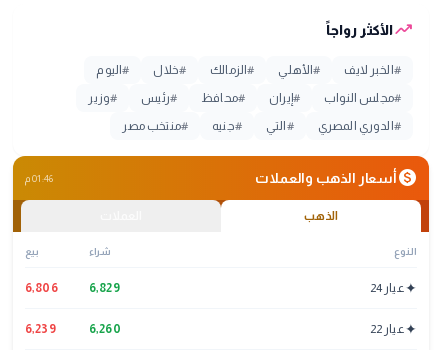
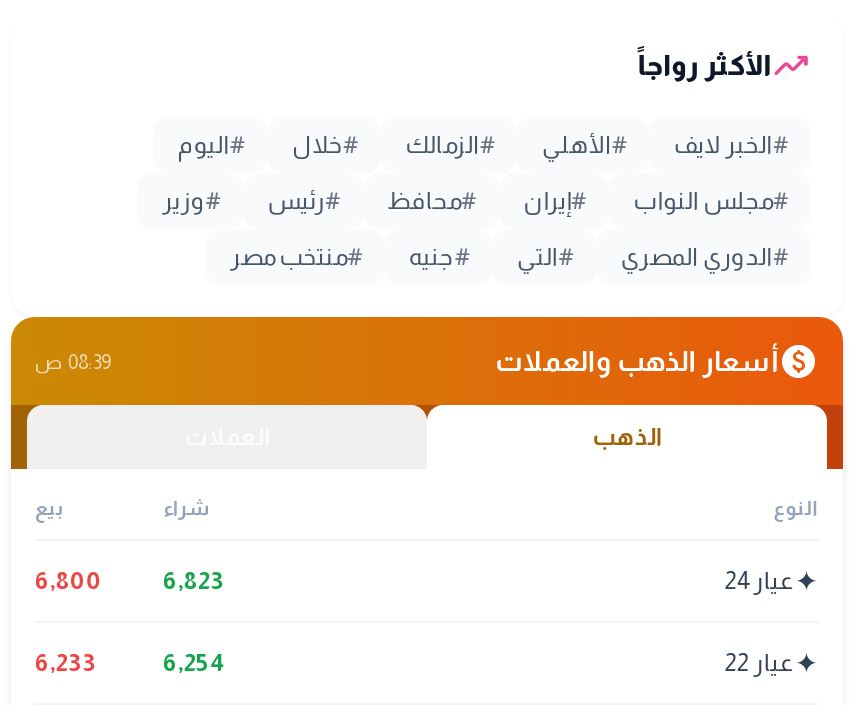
[32,173,53,184] 01:46 م -> [68,350,109,372] 08:39 ص
[25,281,58,295] 6,806 -> [35,567,103,595] 6,800
[89,281,120,295] 6,829 -> [163,567,225,595] 6,823
[25,322,56,336] 6,239 -> [35,649,97,677] 6,233
[89,322,121,336] 6,260 -> [163,649,227,677] 6,254

